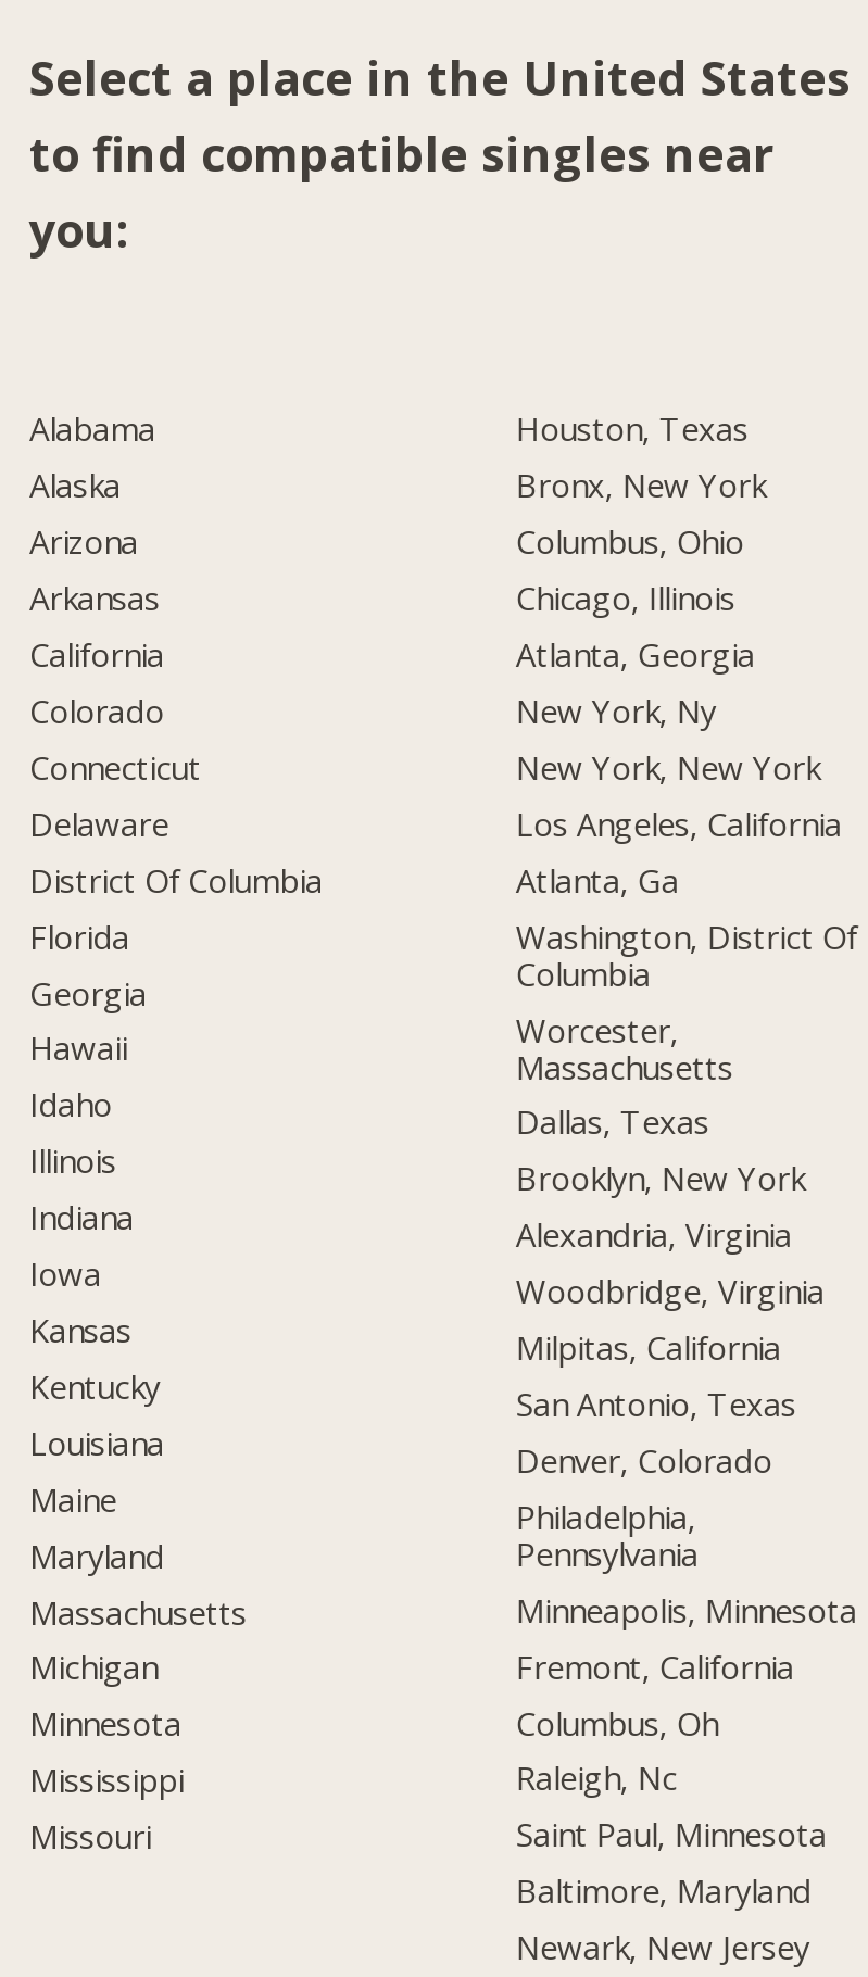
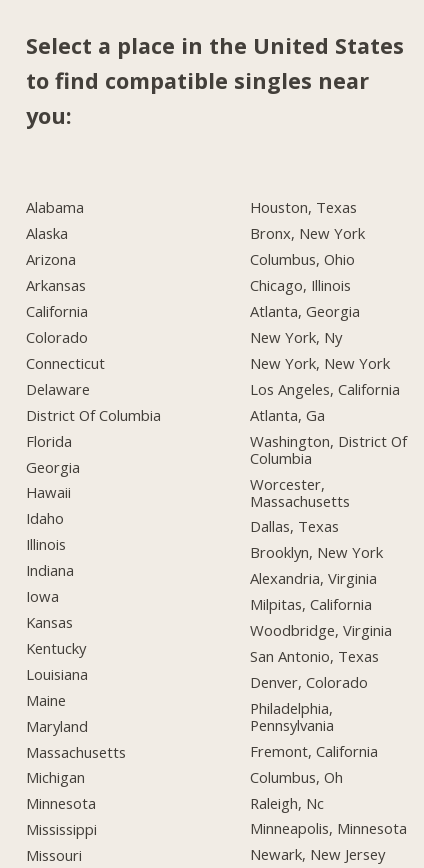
moved [516,1269,824,1313] -> [250,620,392,640]: Woodbridge, Virginia
moved [516,1587,857,1631] -> [250,818,407,838]: Minneapolis, Minnesota
[516,1813,826,1912] Saint Paul, Minnesota | Baltimore, Maryland -> none

